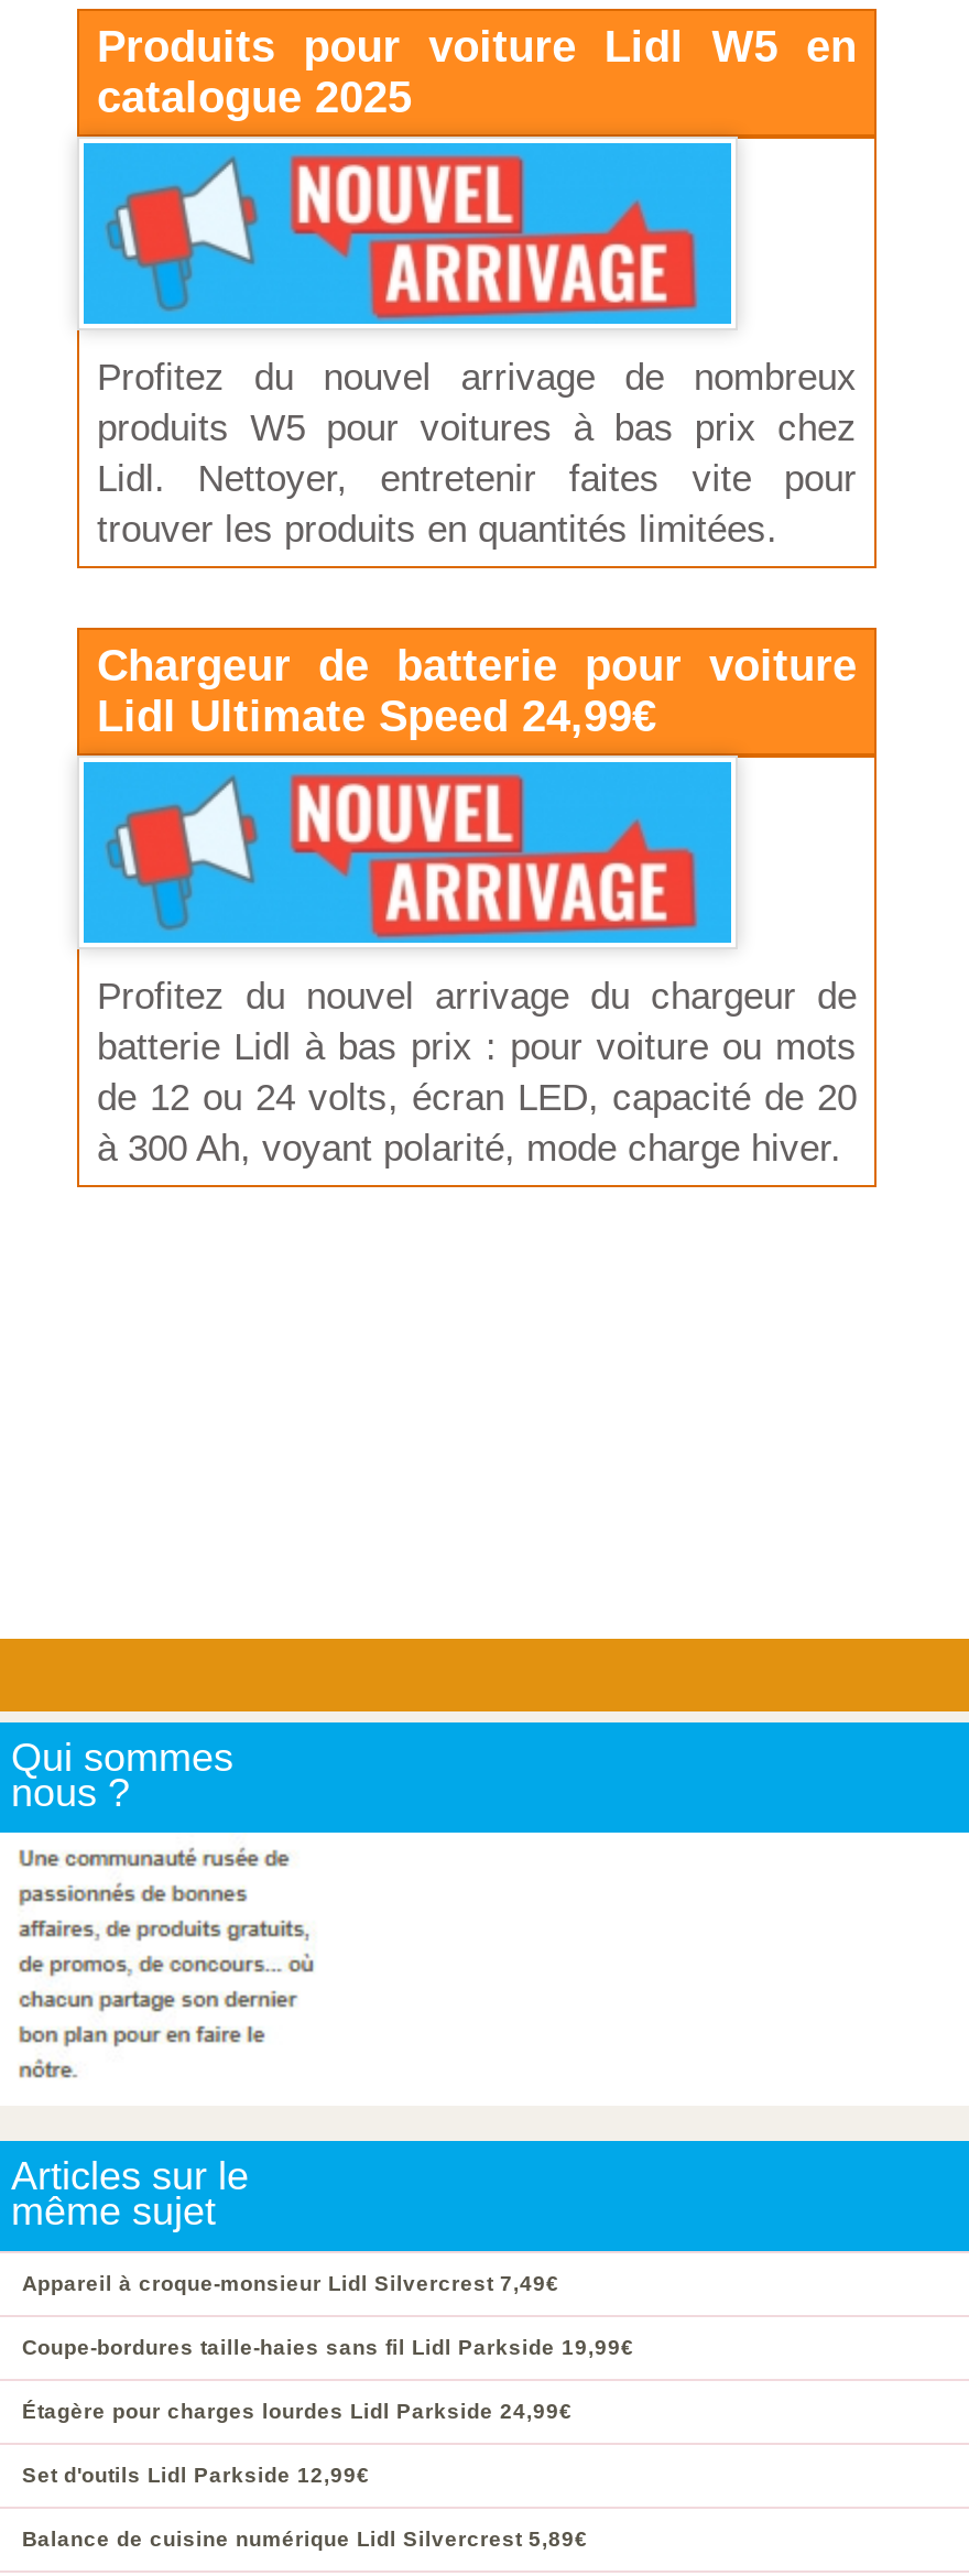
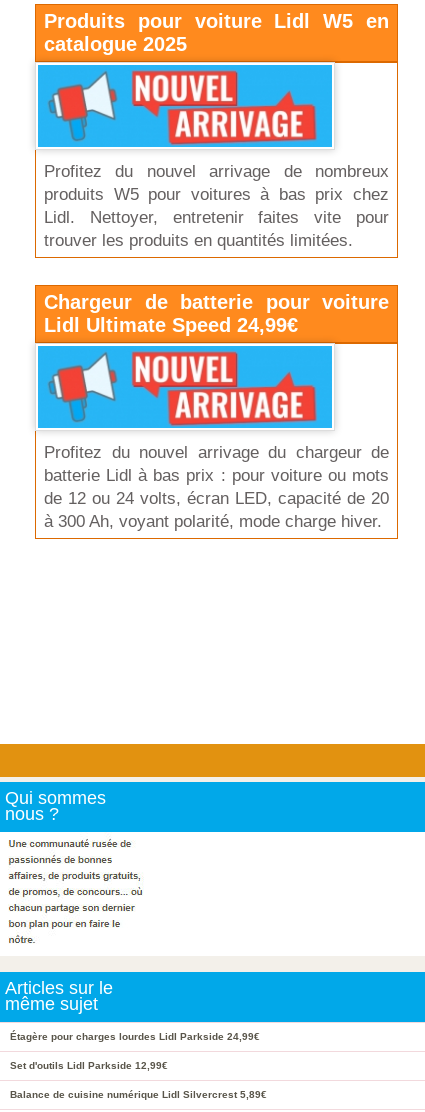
[22,2271,634,2359] Appareil à croque-monsieur Lidl Silvercrest 7,49€ | Coupe-bordures taille-haies sans fil Lidl Parkside 19,99€ -> none

